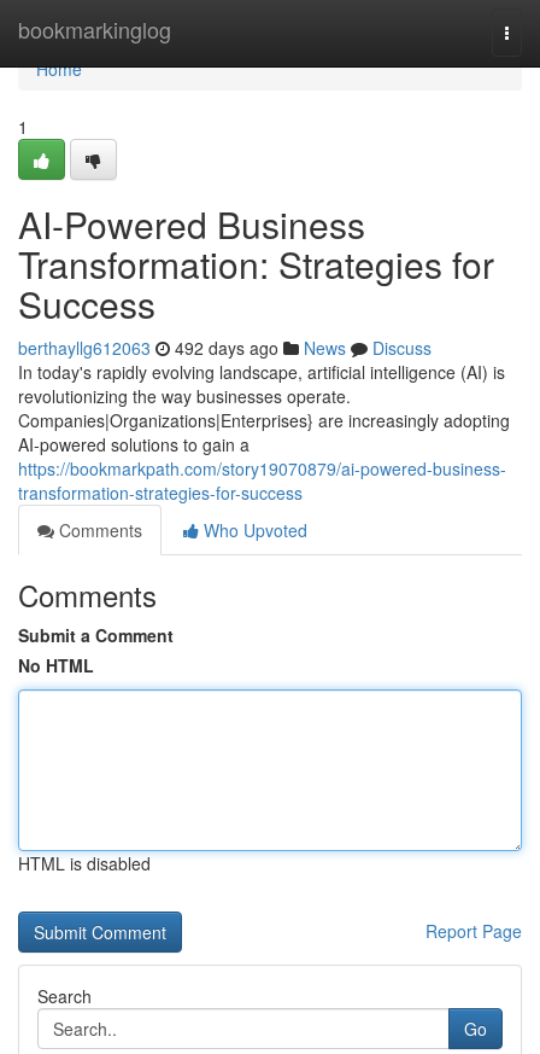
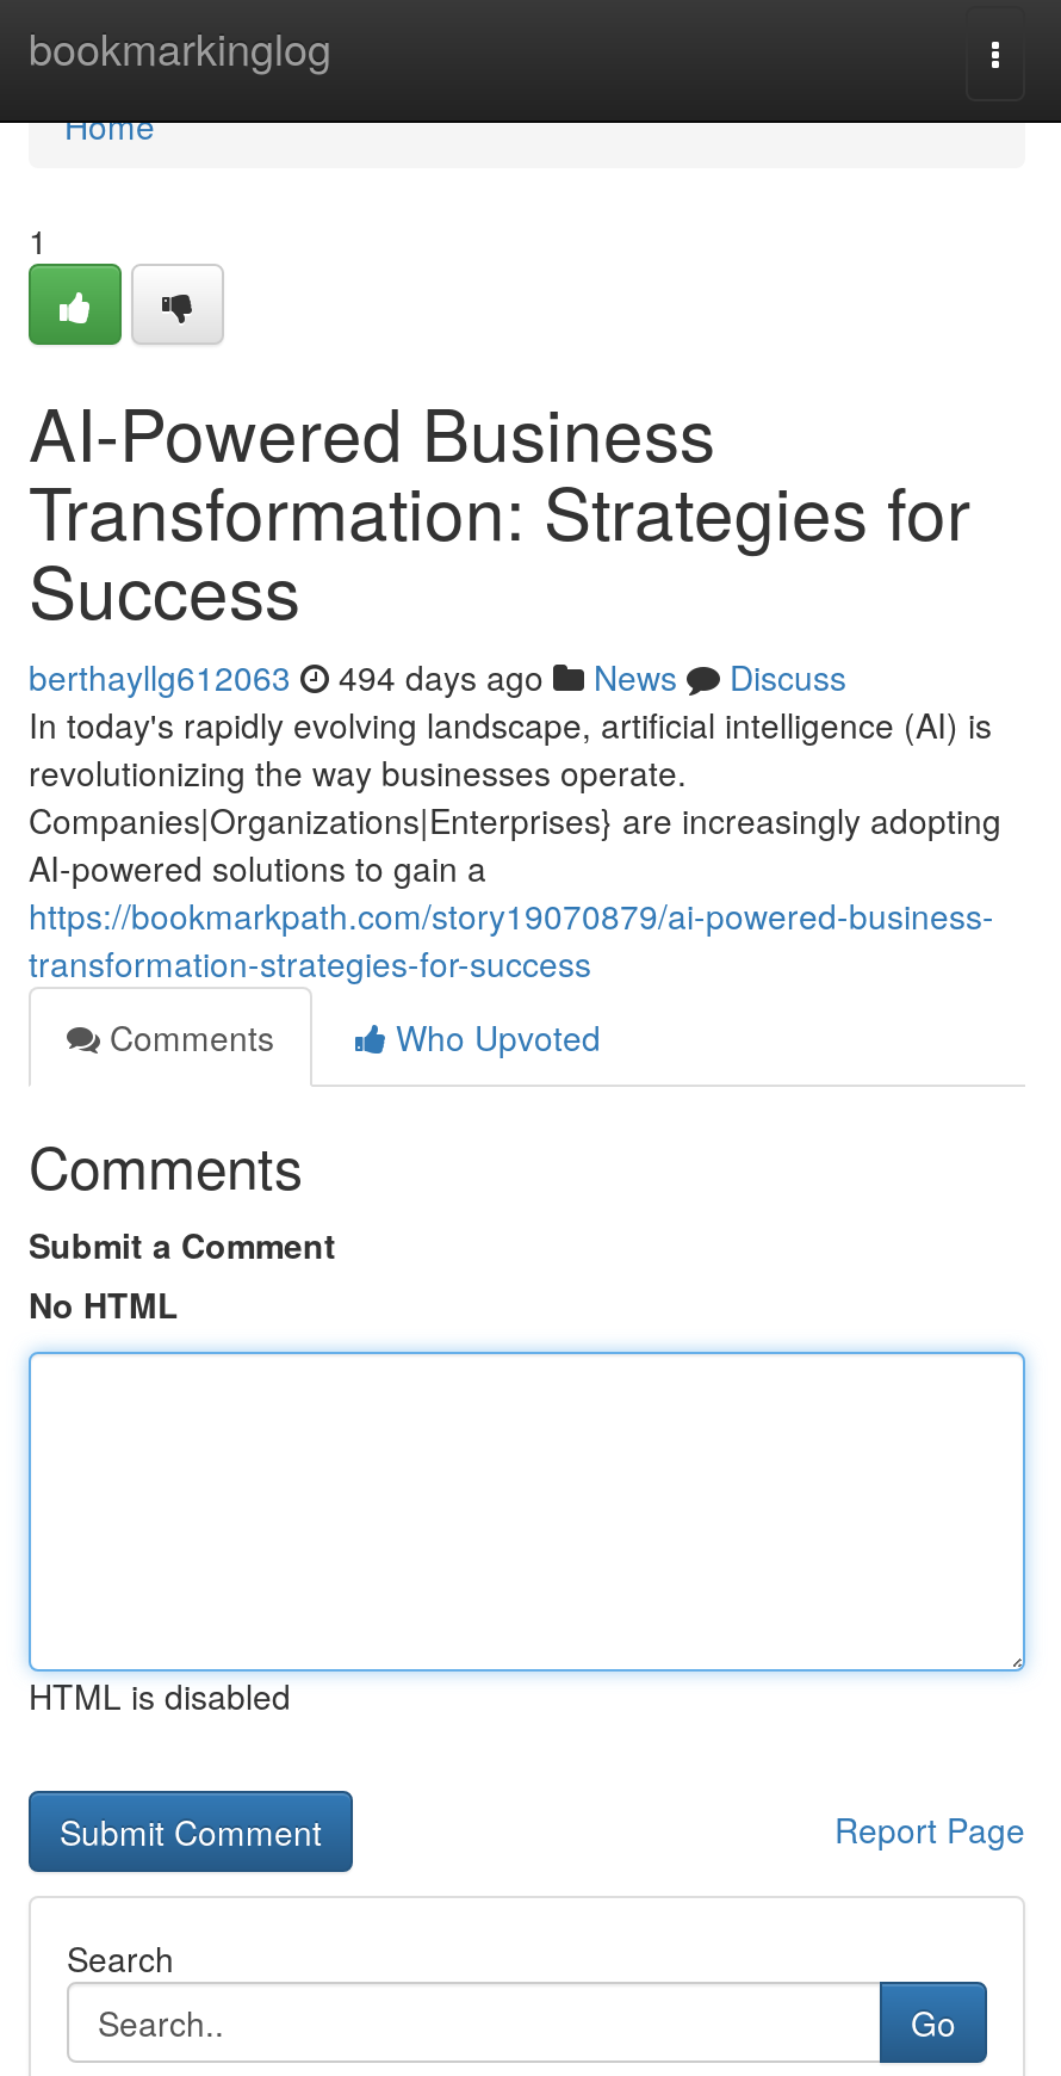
[18,336,432,360] berthayllg612063 492 days ago News Discuss -> [29,653,846,700] berthayllg612063 494 days ago News Discuss

